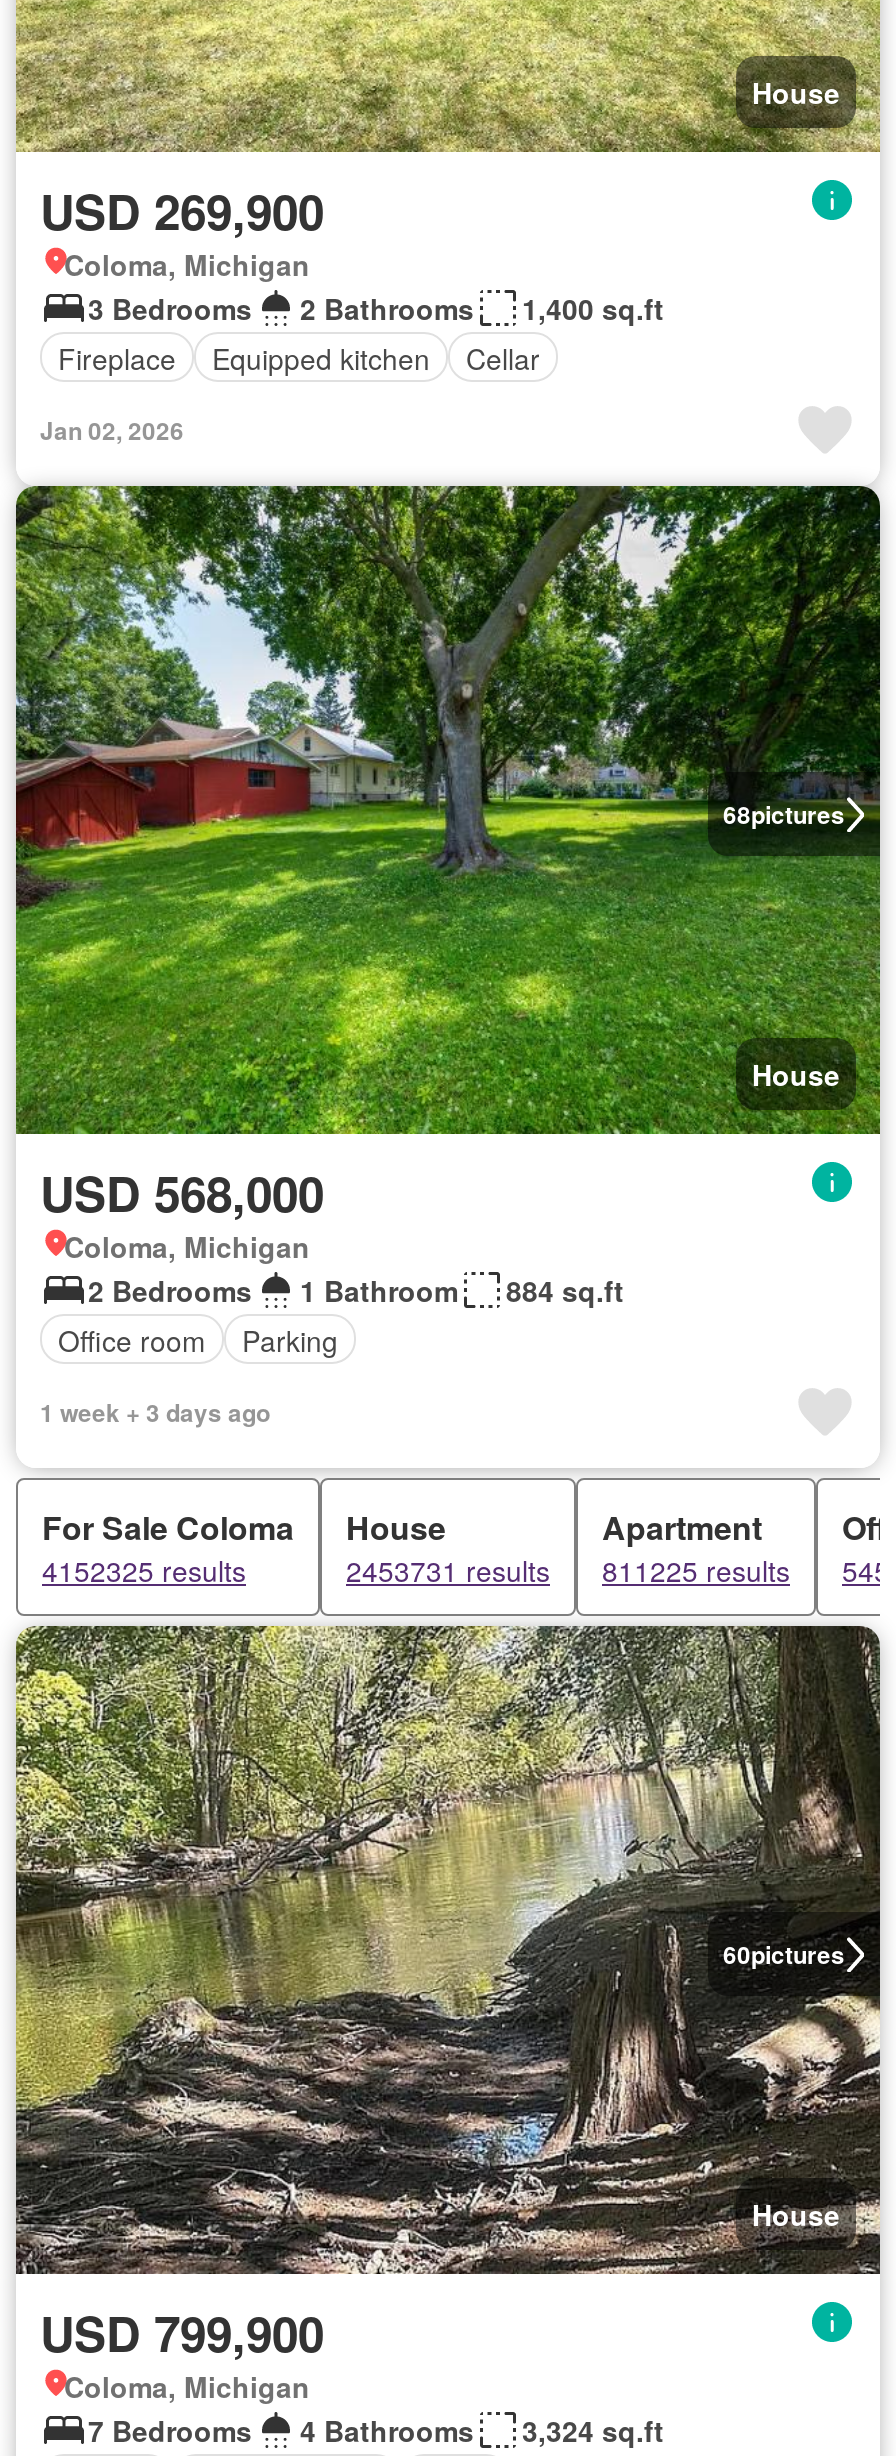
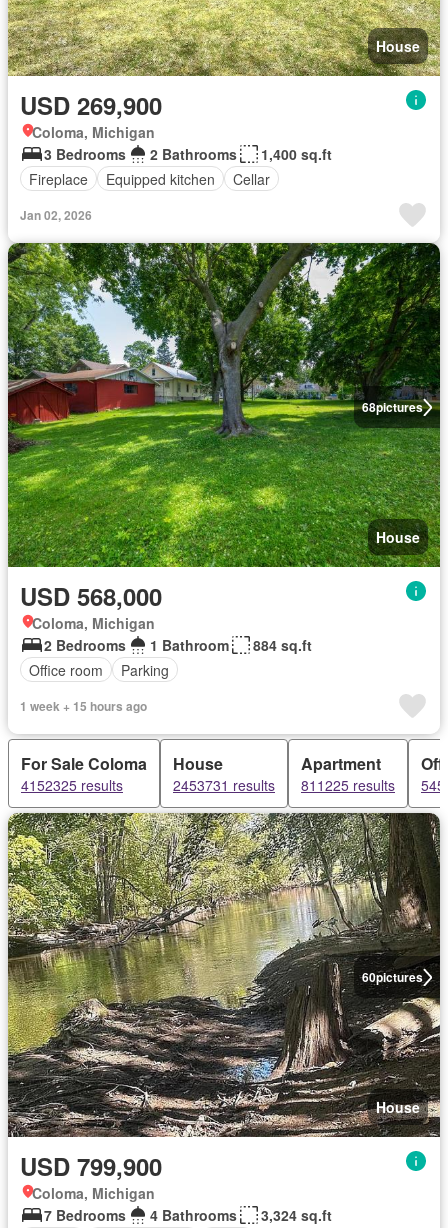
[40,1394,270,1430] 1 week + 3 days ago -> [20,697,147,715] 1 week + 15 hours ago

